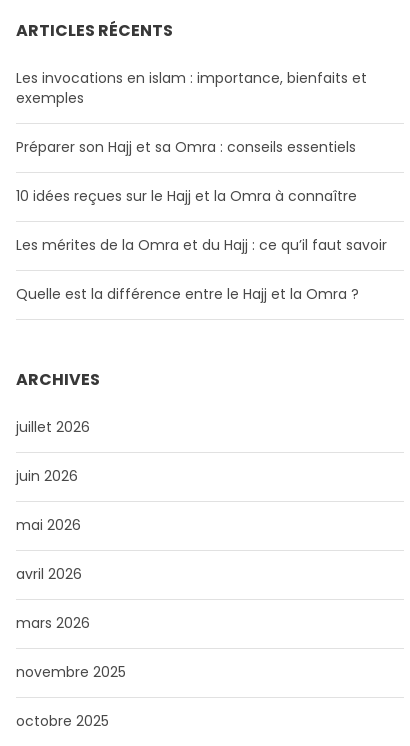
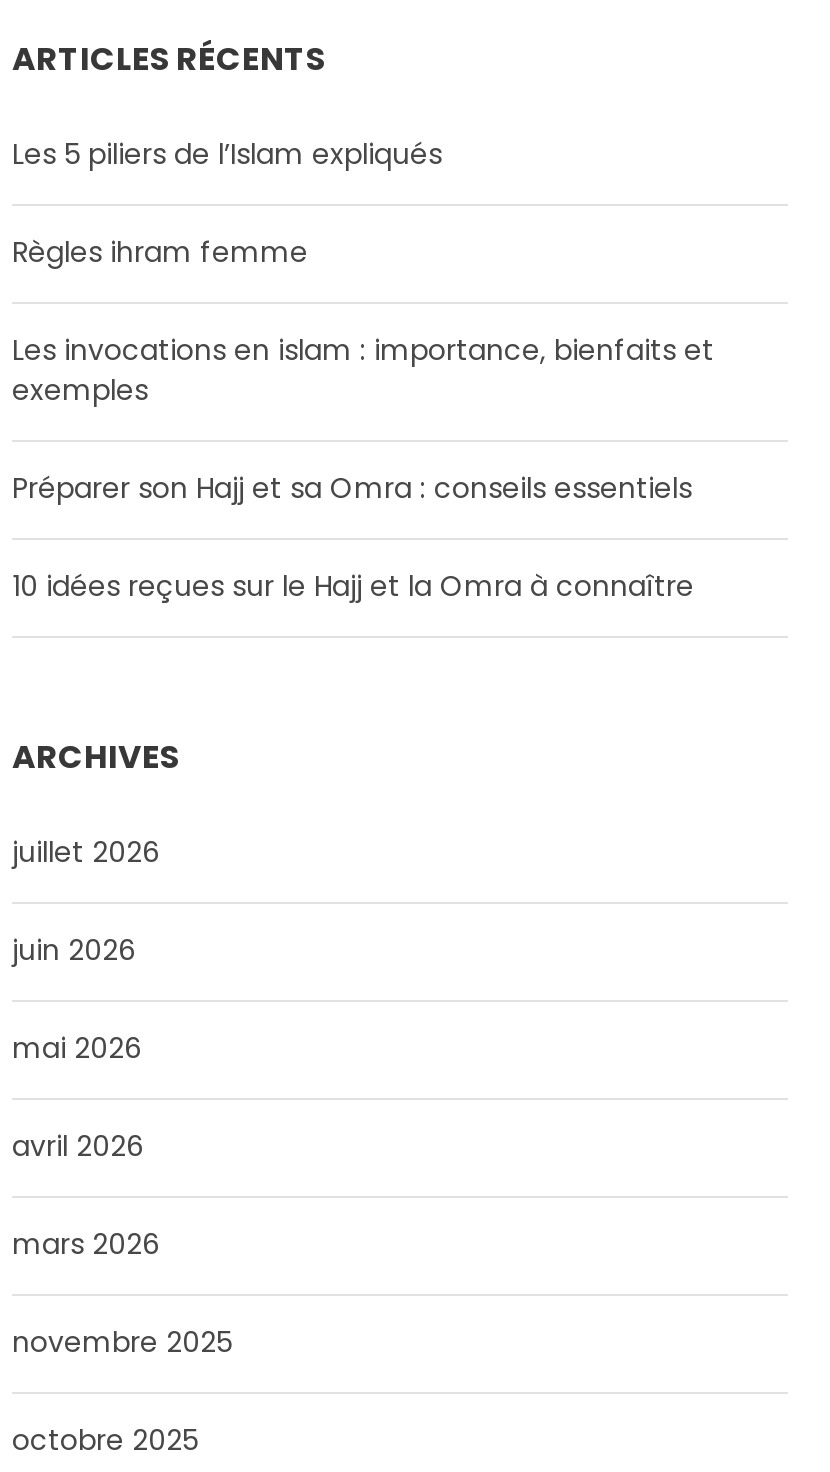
none -> [12,134,442,272] Les 5 piliers de l’Islam expliqués | Règles ihram femme
moved [16,68,367,206] -> [12,330,714,606]: Les invocations en islam : importance, bienfaits et | exemples | Préparer son Hajj et sa Omra : conseils essentiels | 10 idées reçues sur le Hajj et la Omra à connaître
[16,235,387,304] Les mérites de la Omra et du Hajj : ce qu’il faut savoir | Quelle est la différence entre le Hajj et la Omra ? -> none

